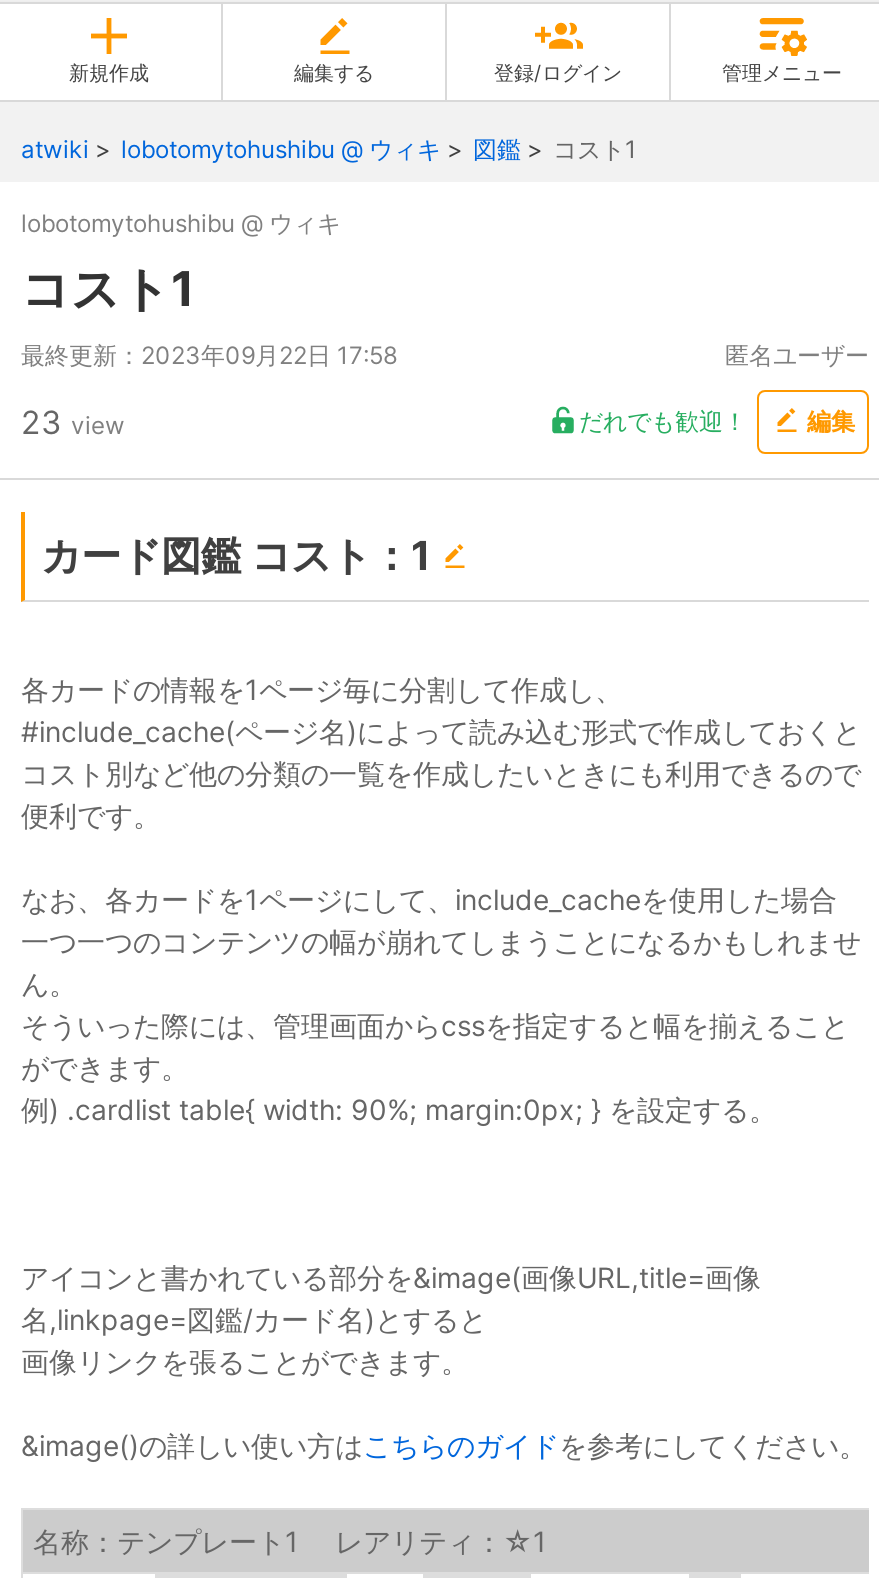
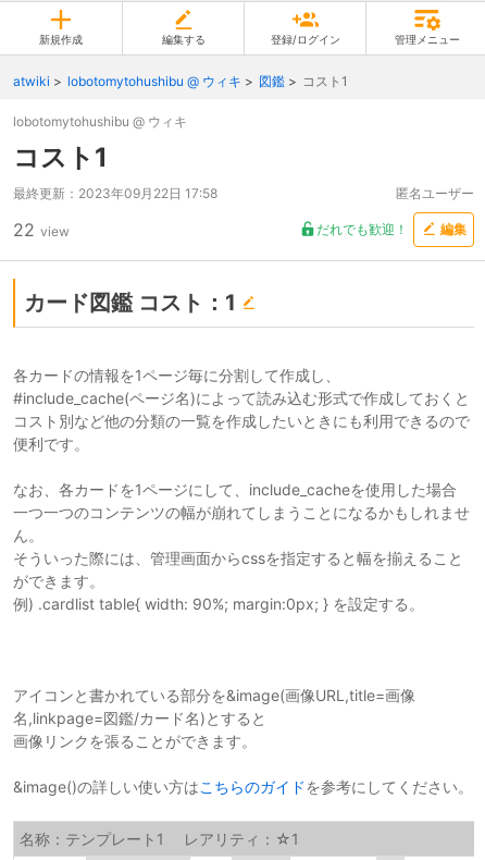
[21,402,125,442] 23 view -> [13,219,70,241] 22 view

